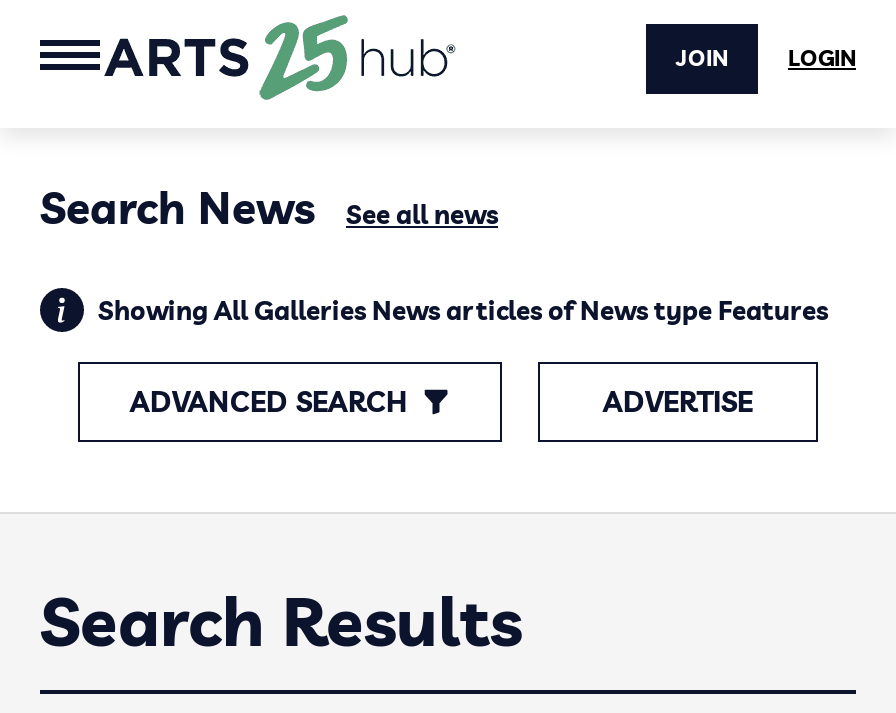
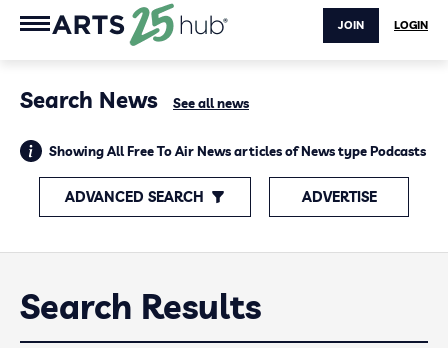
[98,294,828,326] Showing All Galleries News articles of News type Features -> [49,143,426,159] Showing All Free To Air News articles of News type Podcasts

